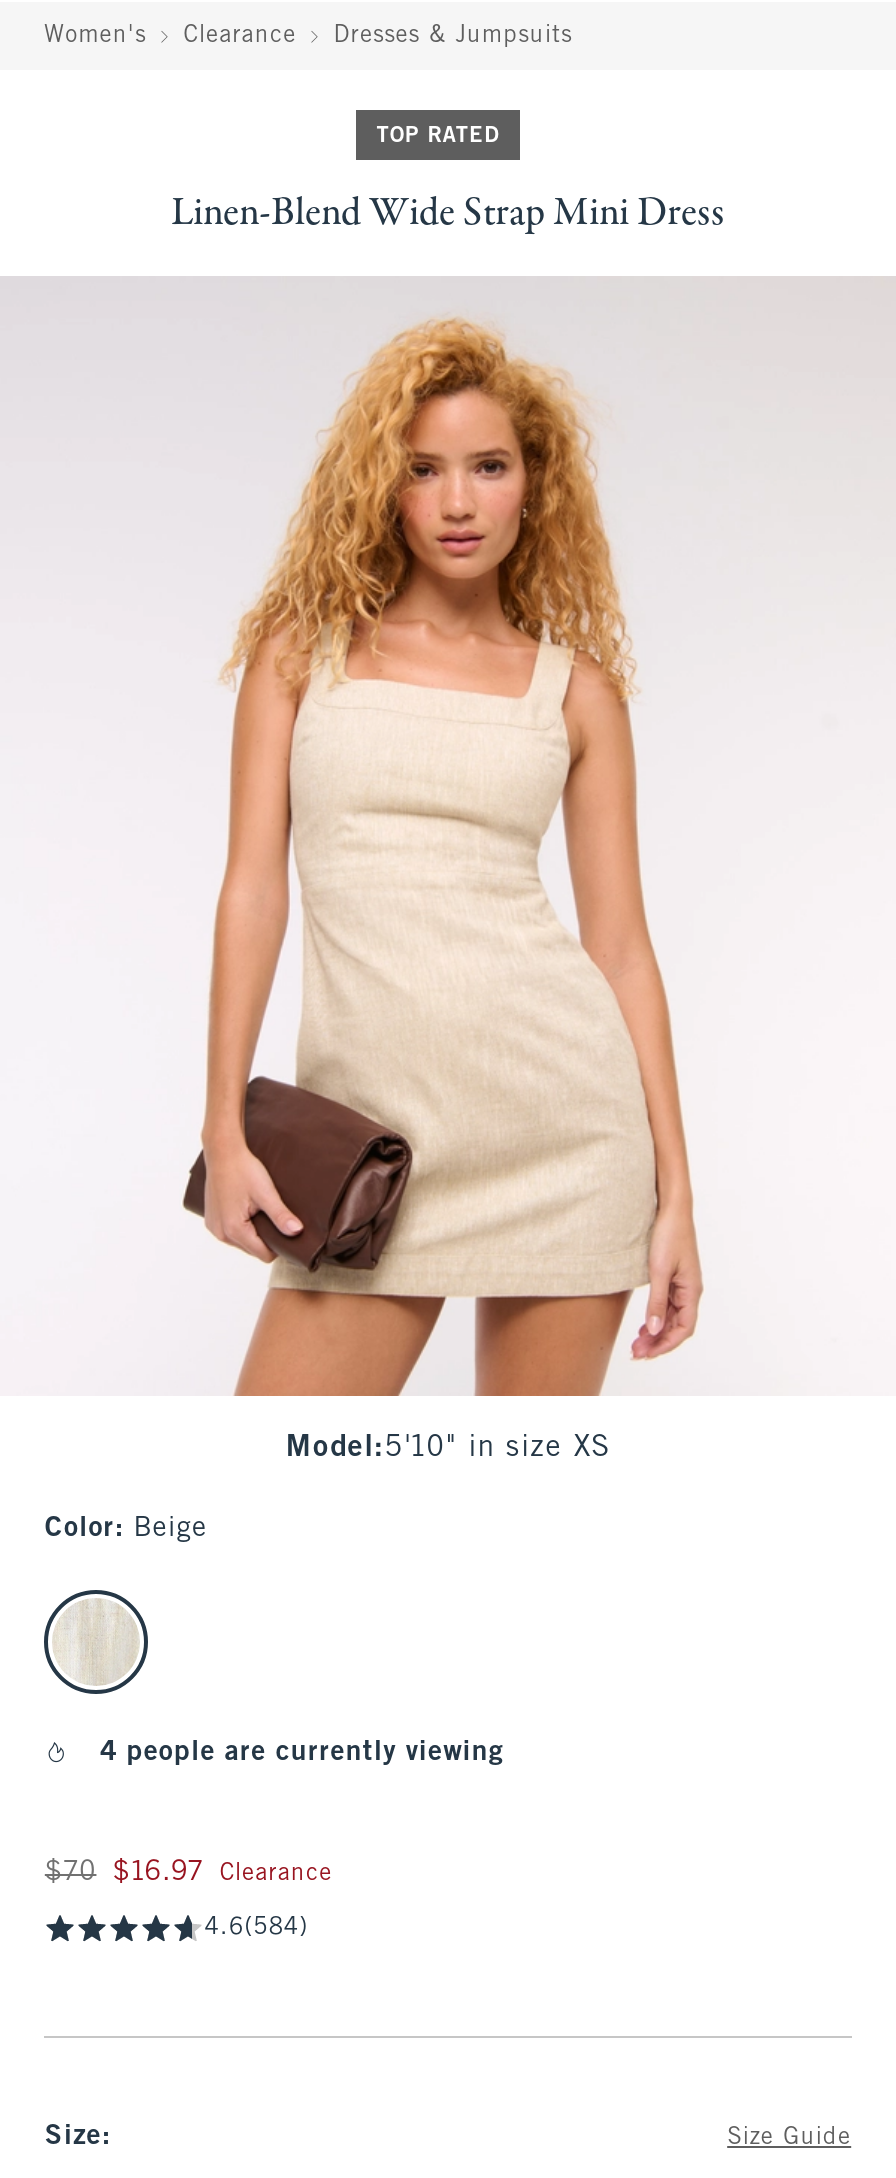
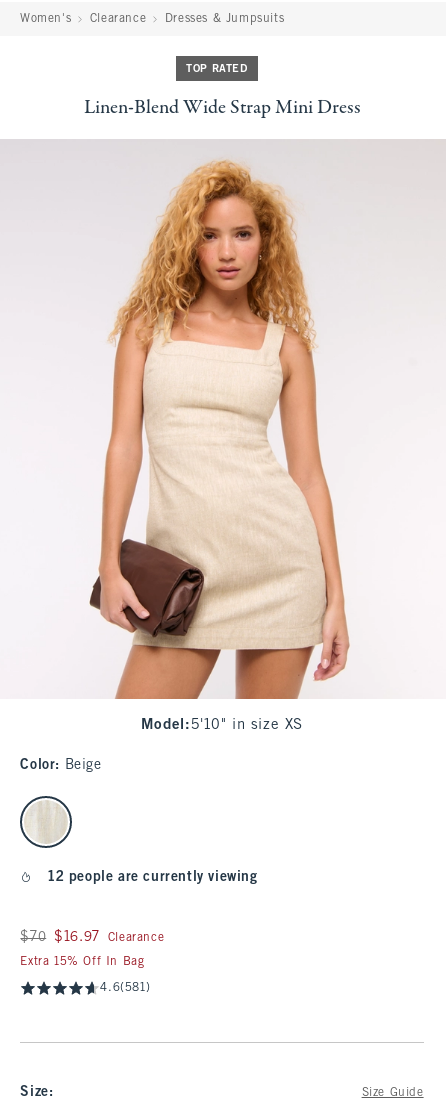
[100,1740,504,1766] 4 people are currently viewing -> [48,871,258,884] 12 people are currently viewing
[205,1916,308,1940] 4.6(584) -> [20,956,150,994] Extra 15% Off In Bag | 4.6(581)

